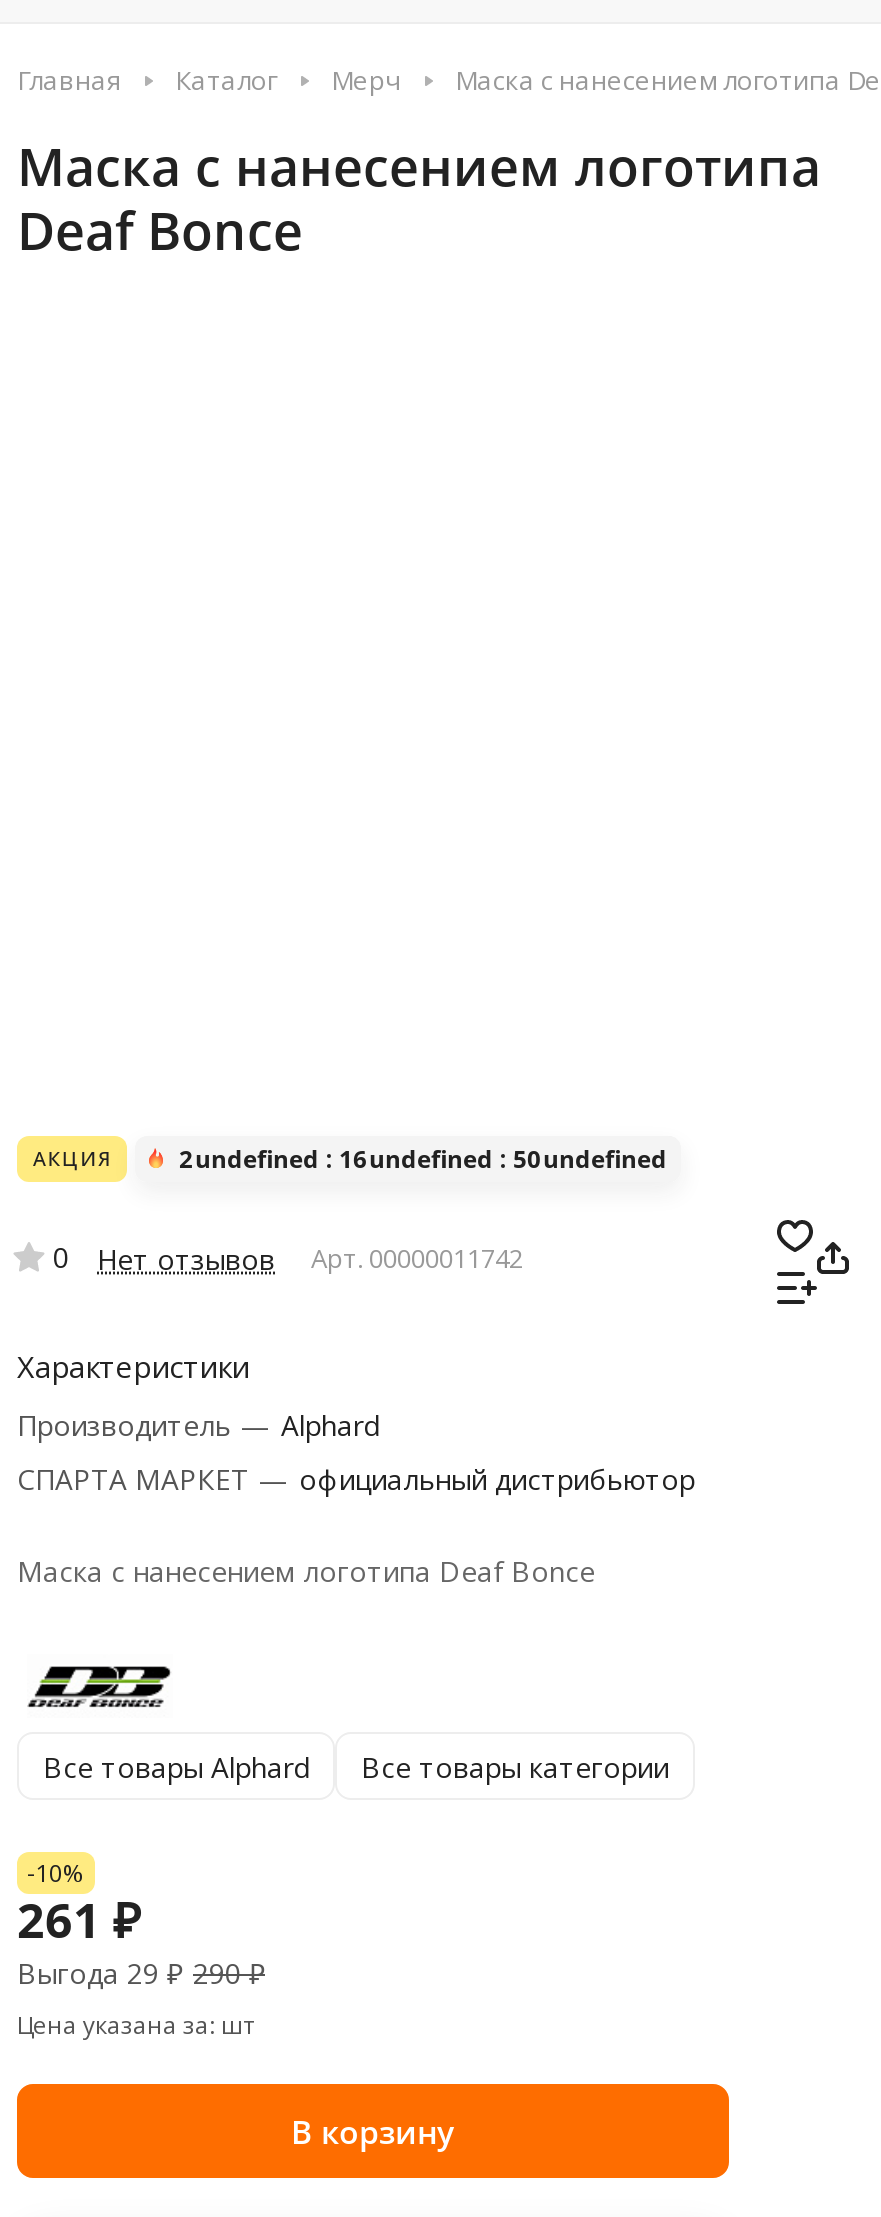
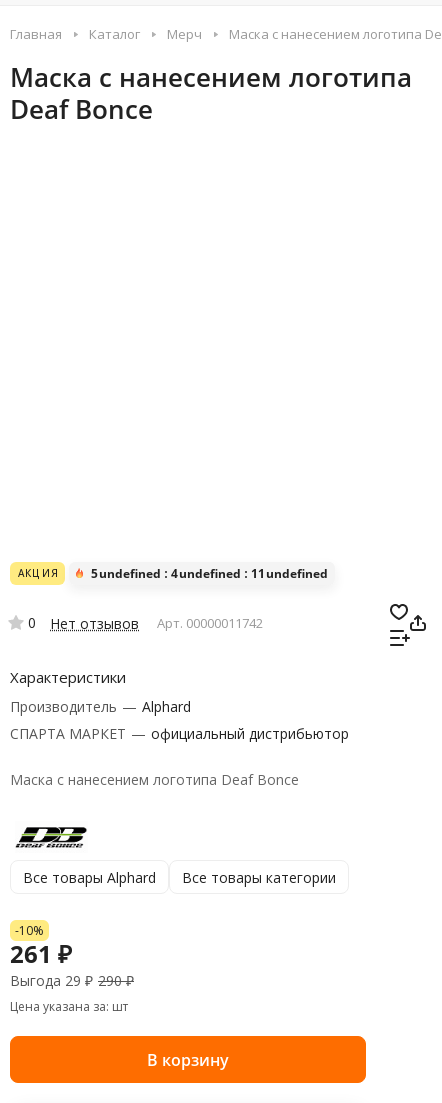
[179,1143,667,1177] 2undefined 16undefined 50undefined -> [91,565,328,582] 5undefined 4undefined 11undefined

